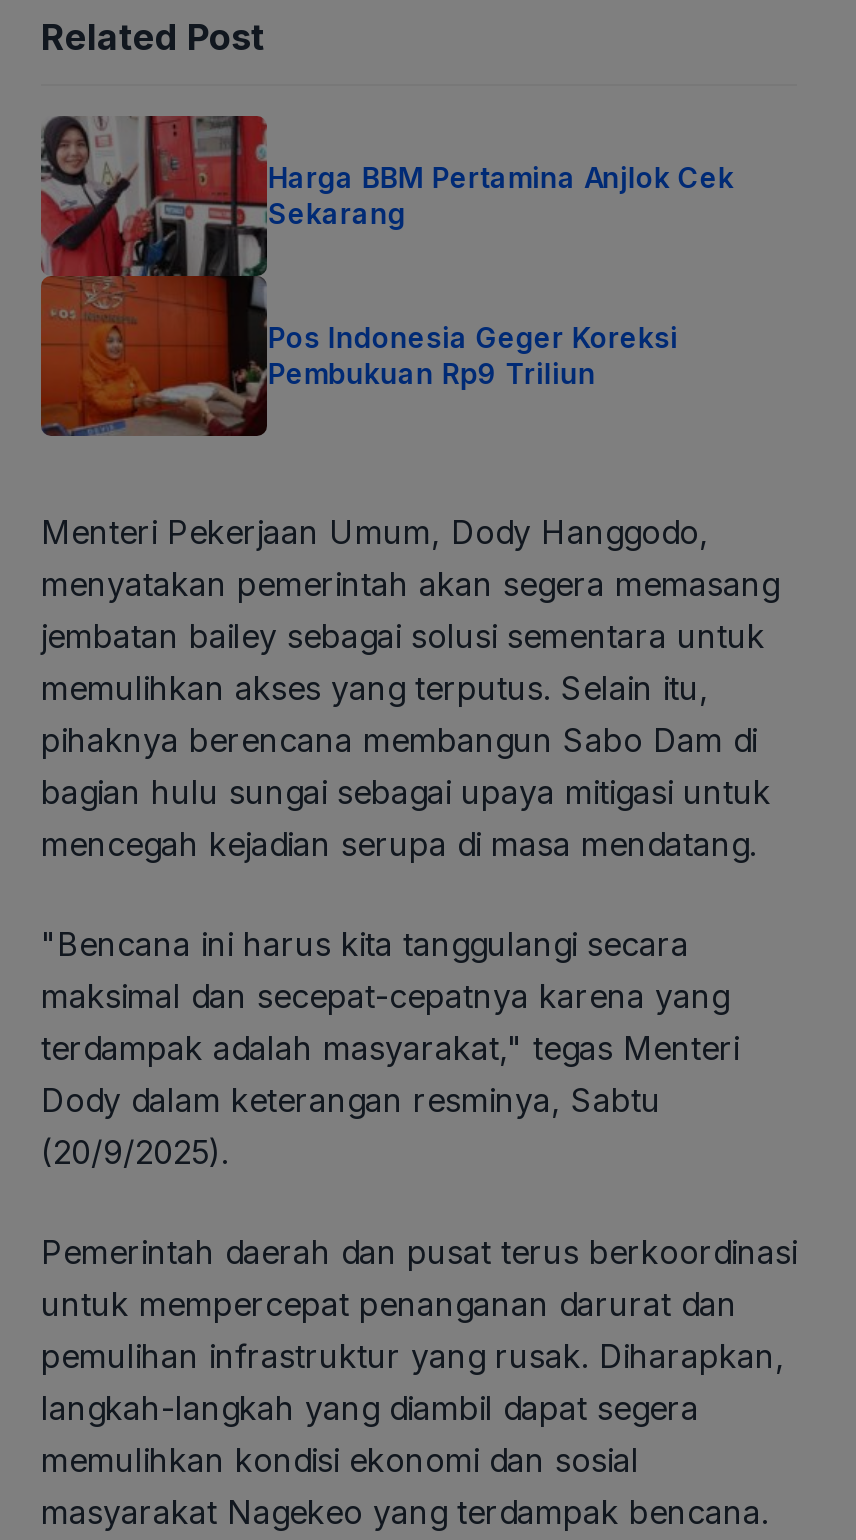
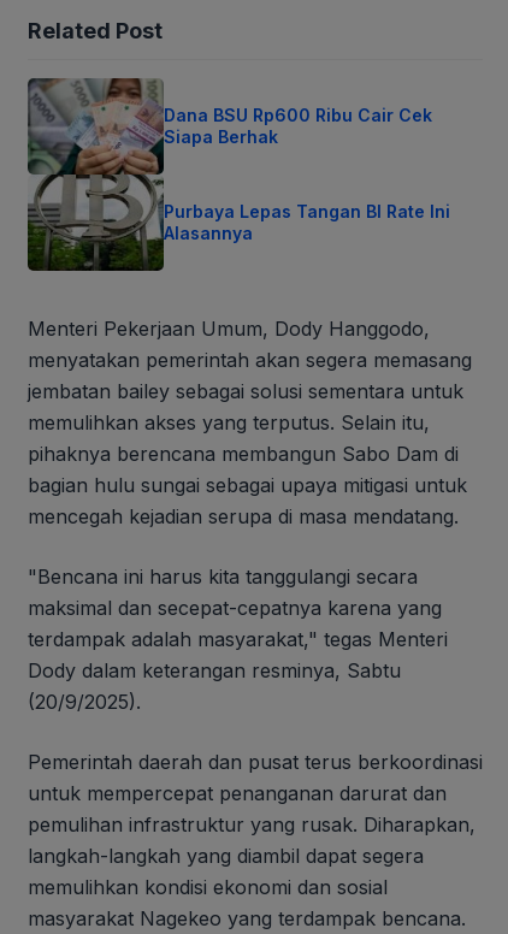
[39,114,734,438] [image] | Harga BBM Pertamina Anjlok Cek | Sekarang -> [26,77,433,272] [image] | Dana BSU Rp600 Ribu Cair Cek | Siapa Berhak
[268,321,678,391] Pos Indonesia Geger Koreksi | Pembukuan Rp9 Triliun -> [164,201,451,243] Purbaya Lepas Tangan BI Rate Ini | Alasannya

